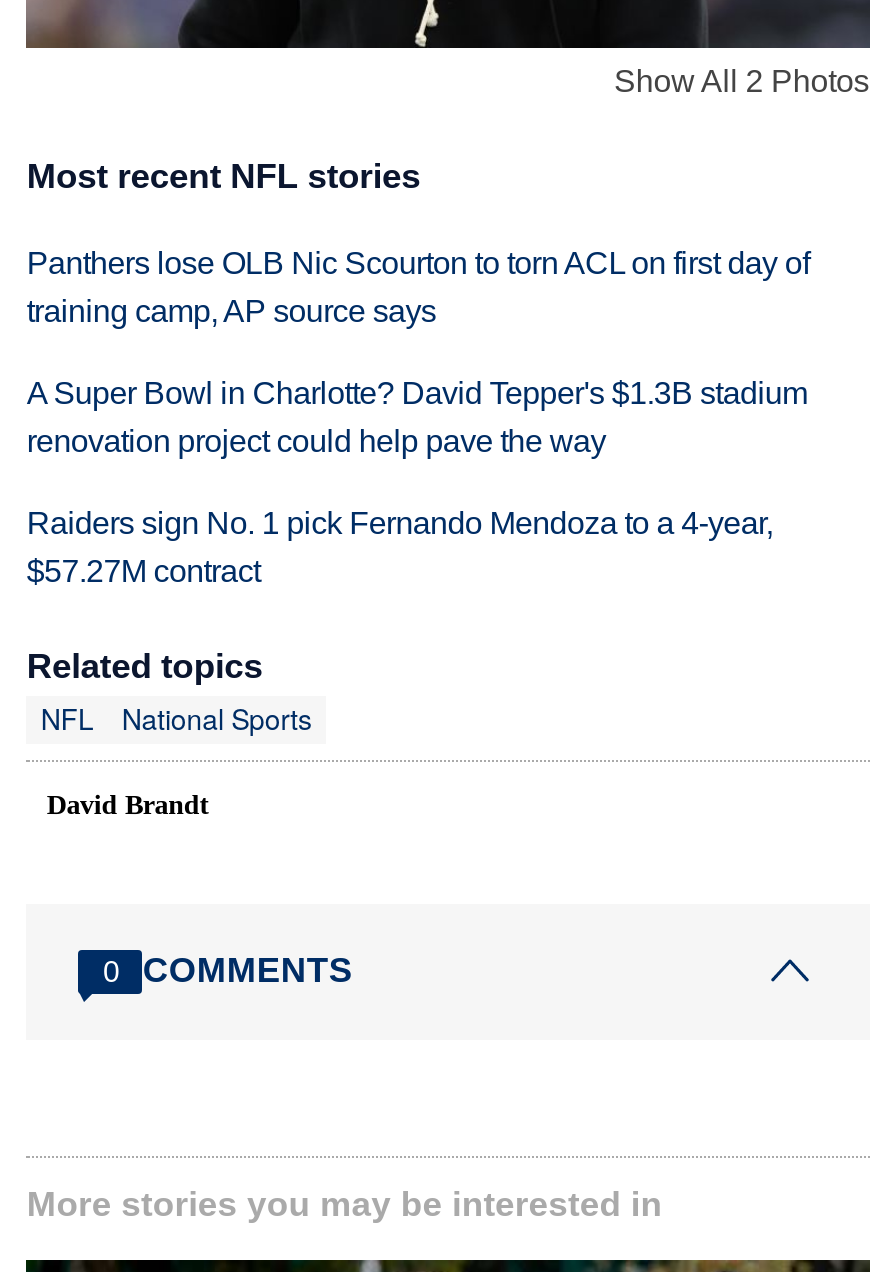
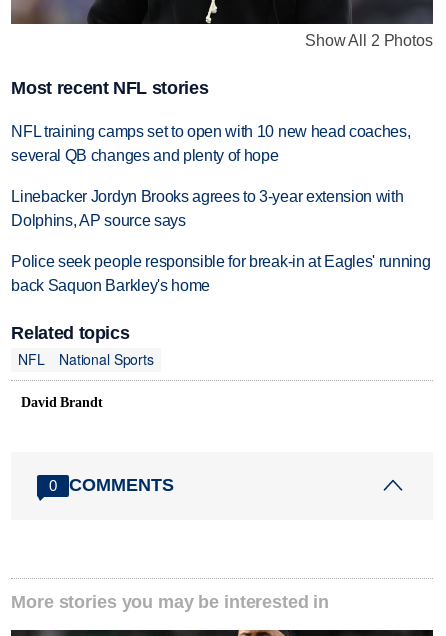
[27,246,810,328] Panthers lose OLB Nic Scourton to torn ACL on first day of | training camp, AP source says -> [11,123,410,164] NFL training camps set to open with 10 new head coaches, | several QB changes and plenty of hope
[27,375,807,457] A Super Bowl in Charlotte? David Tepper's $1.3B stadium | renovation project could help pave the way -> [11,188,403,229] Linebacker Jordyn Brooks agrees to 3-year extension with | Dolphins, AP source says
[27,505,773,587] Raiders sign No. 1 pick Fernando Mendoza to a 4-year, | $57.27M contract -> [11,252,430,293] Police seek people responsible for break-in at Eagles' running | back Saquon Barkley's home

